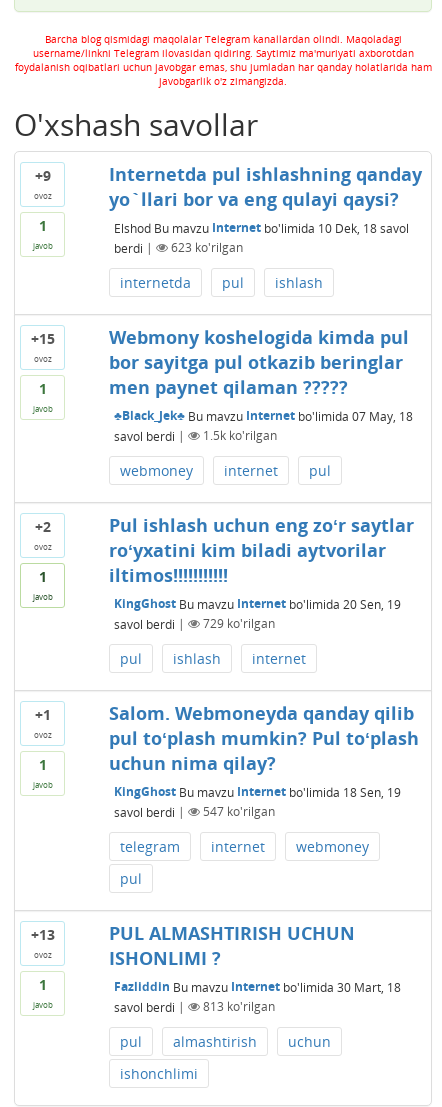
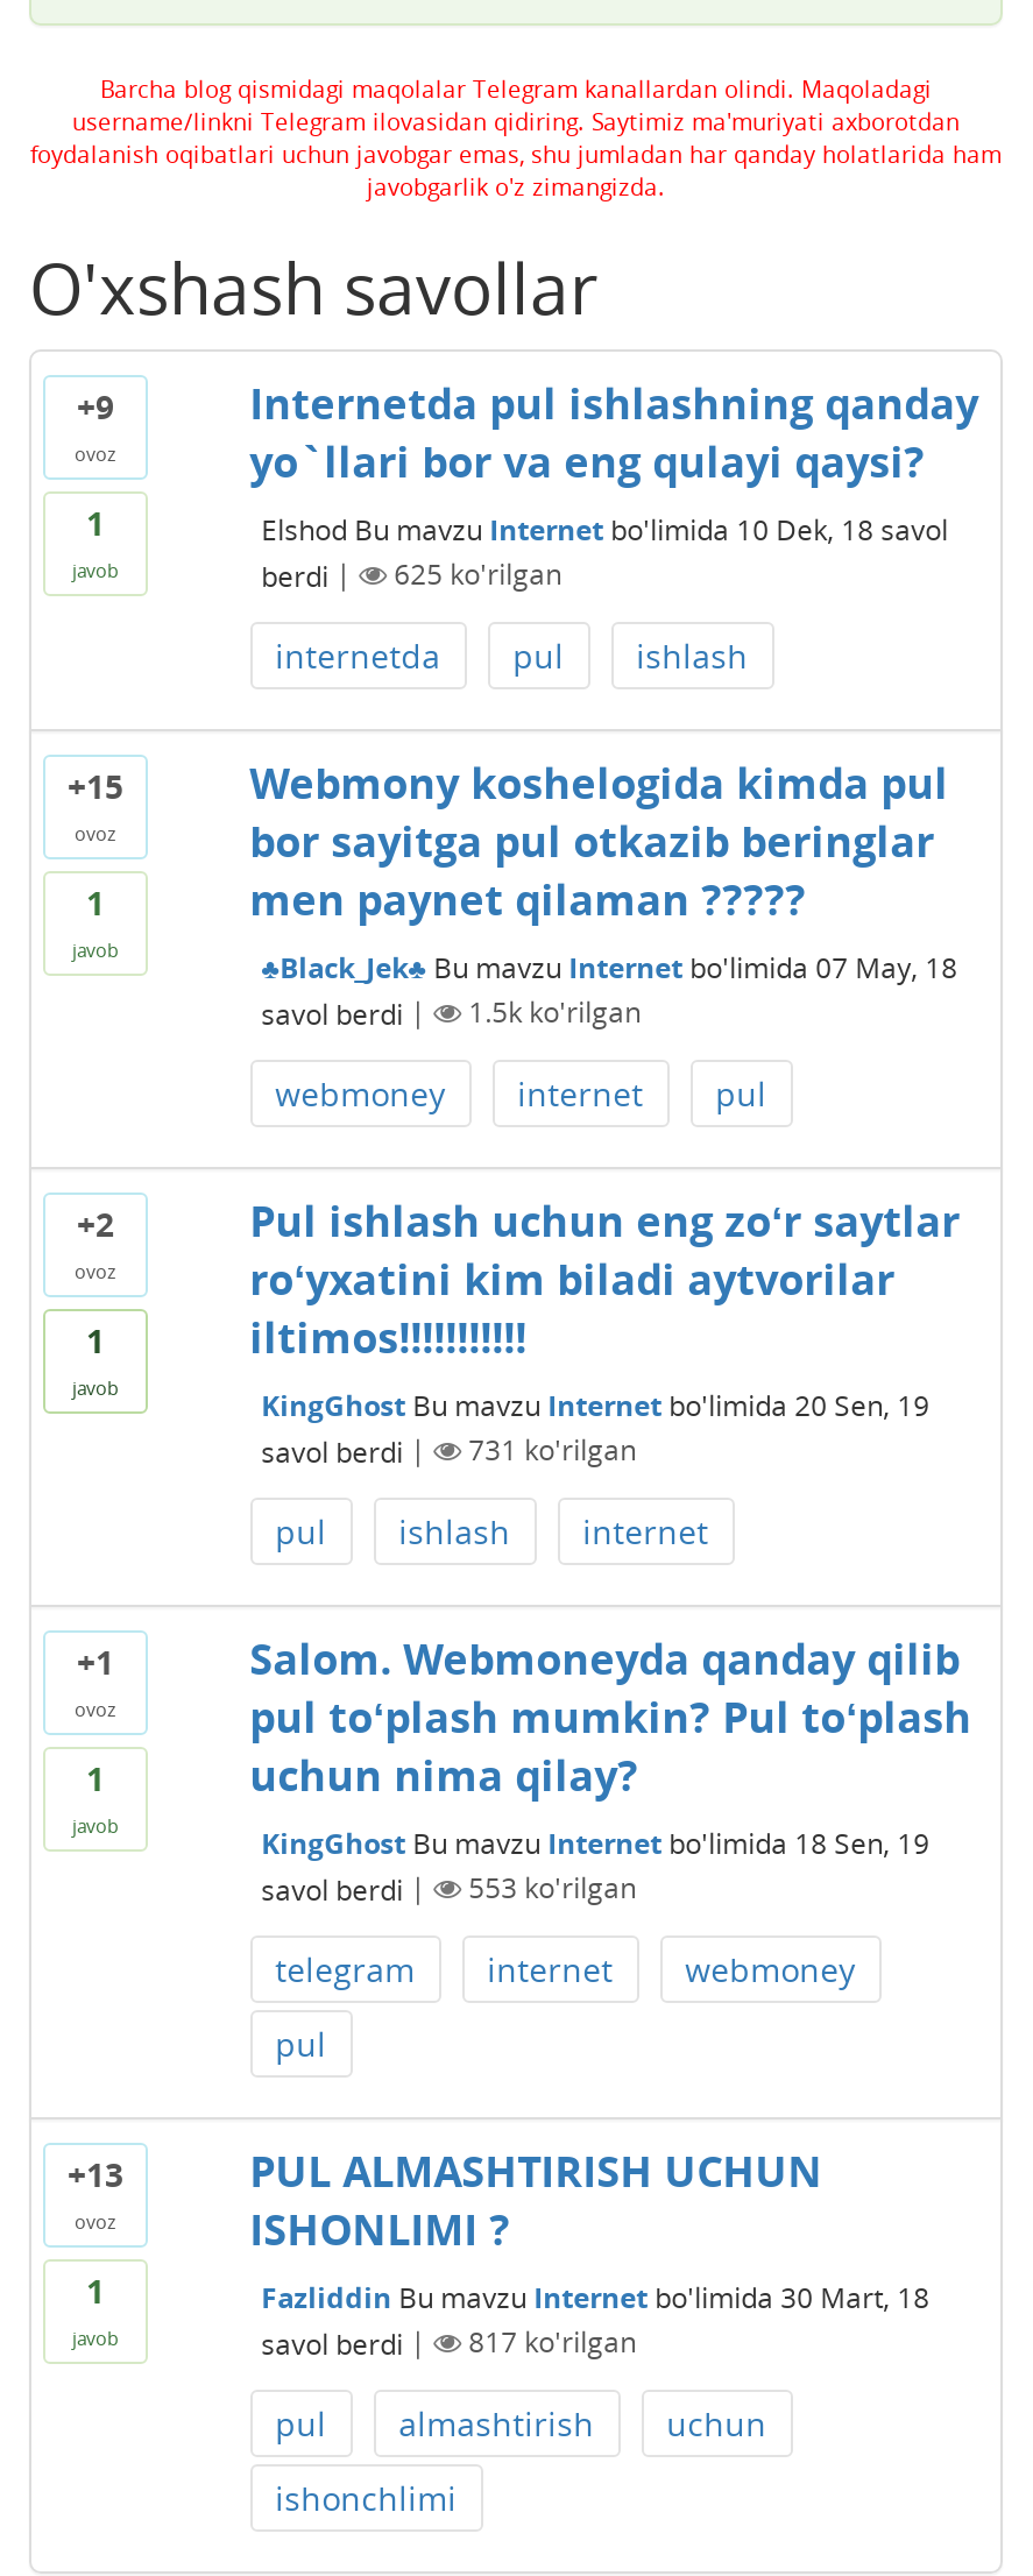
[171,239,243,256] 623 ko'rilgan -> [394,555,562,594] 625 ko'rilgan
[203,615,275,632] 729 ko'rilgan -> [468,1431,636,1470] 731 ko'rilgan
[203,803,275,820] 547 ko'rilgan -> [468,1868,636,1908] 553 ko'rilgan
[203,998,275,1015] 813 ko'rilgan -> [468,2323,636,2362] 817 ko'rilgan

